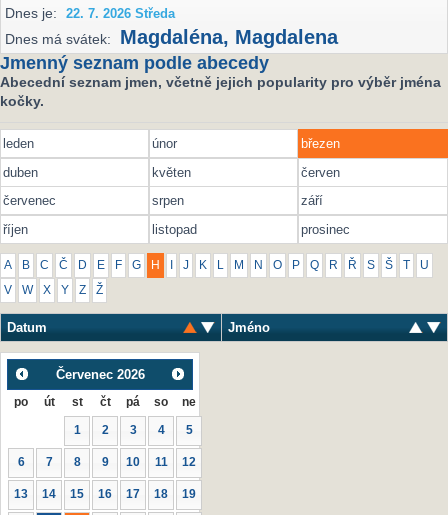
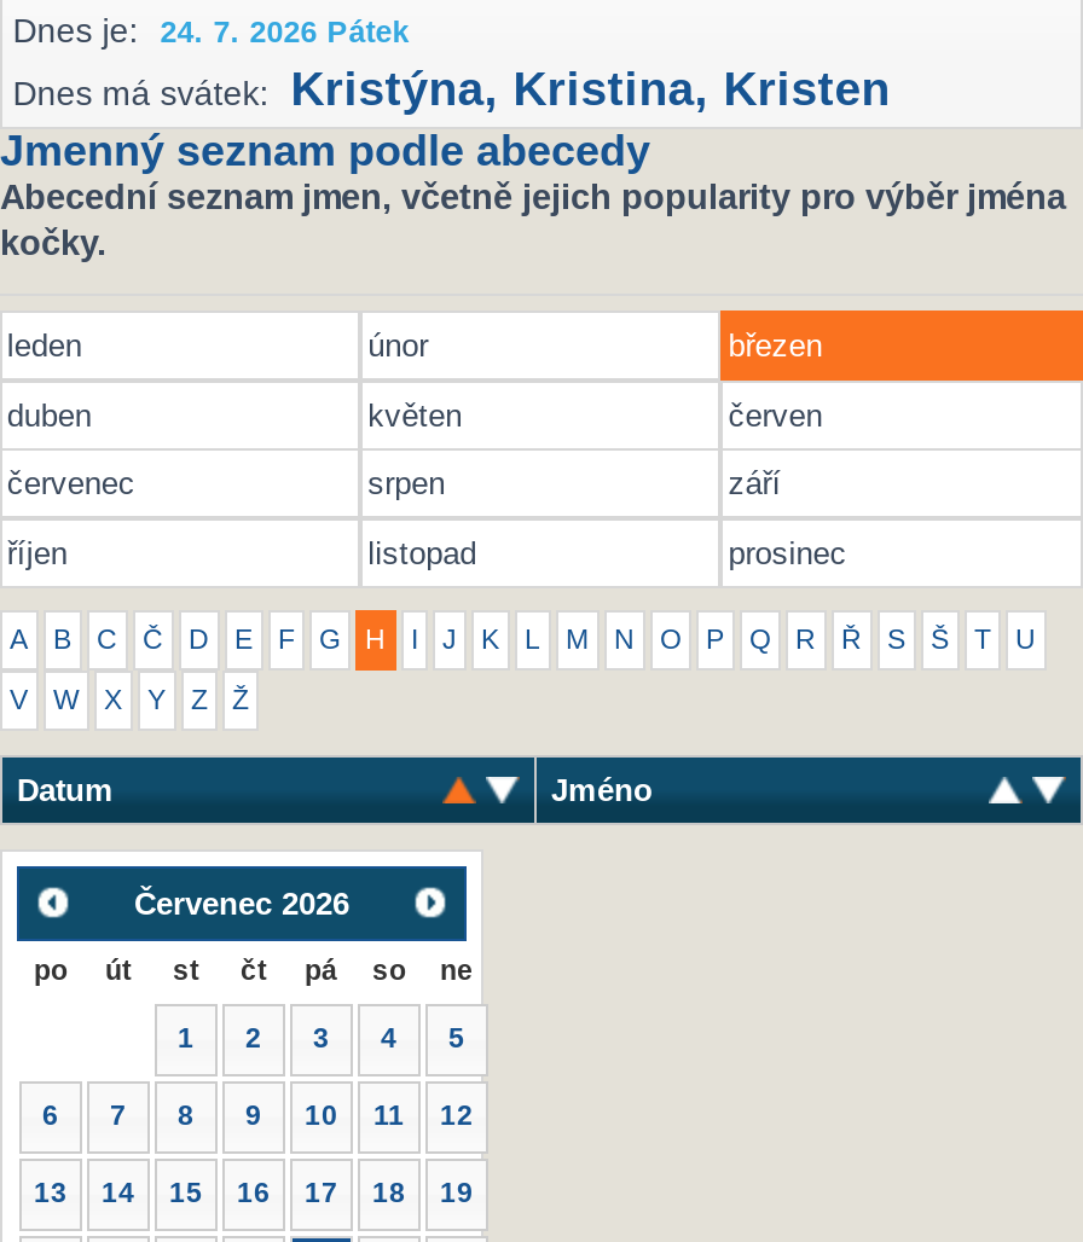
[5,7,338,48] 22. 7. 2026 Středa | Dnes má svátek: Magdaléna, Magdalena -> [13,15,890,115] 24. 7. 2026 Pátek | Dnes má svátek: Kristýna, Kristina, Kristen

